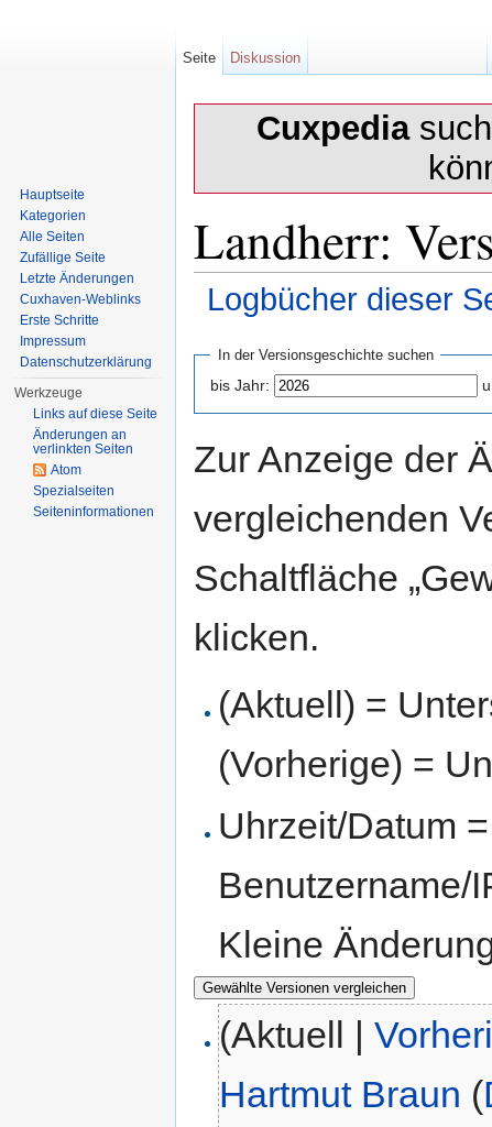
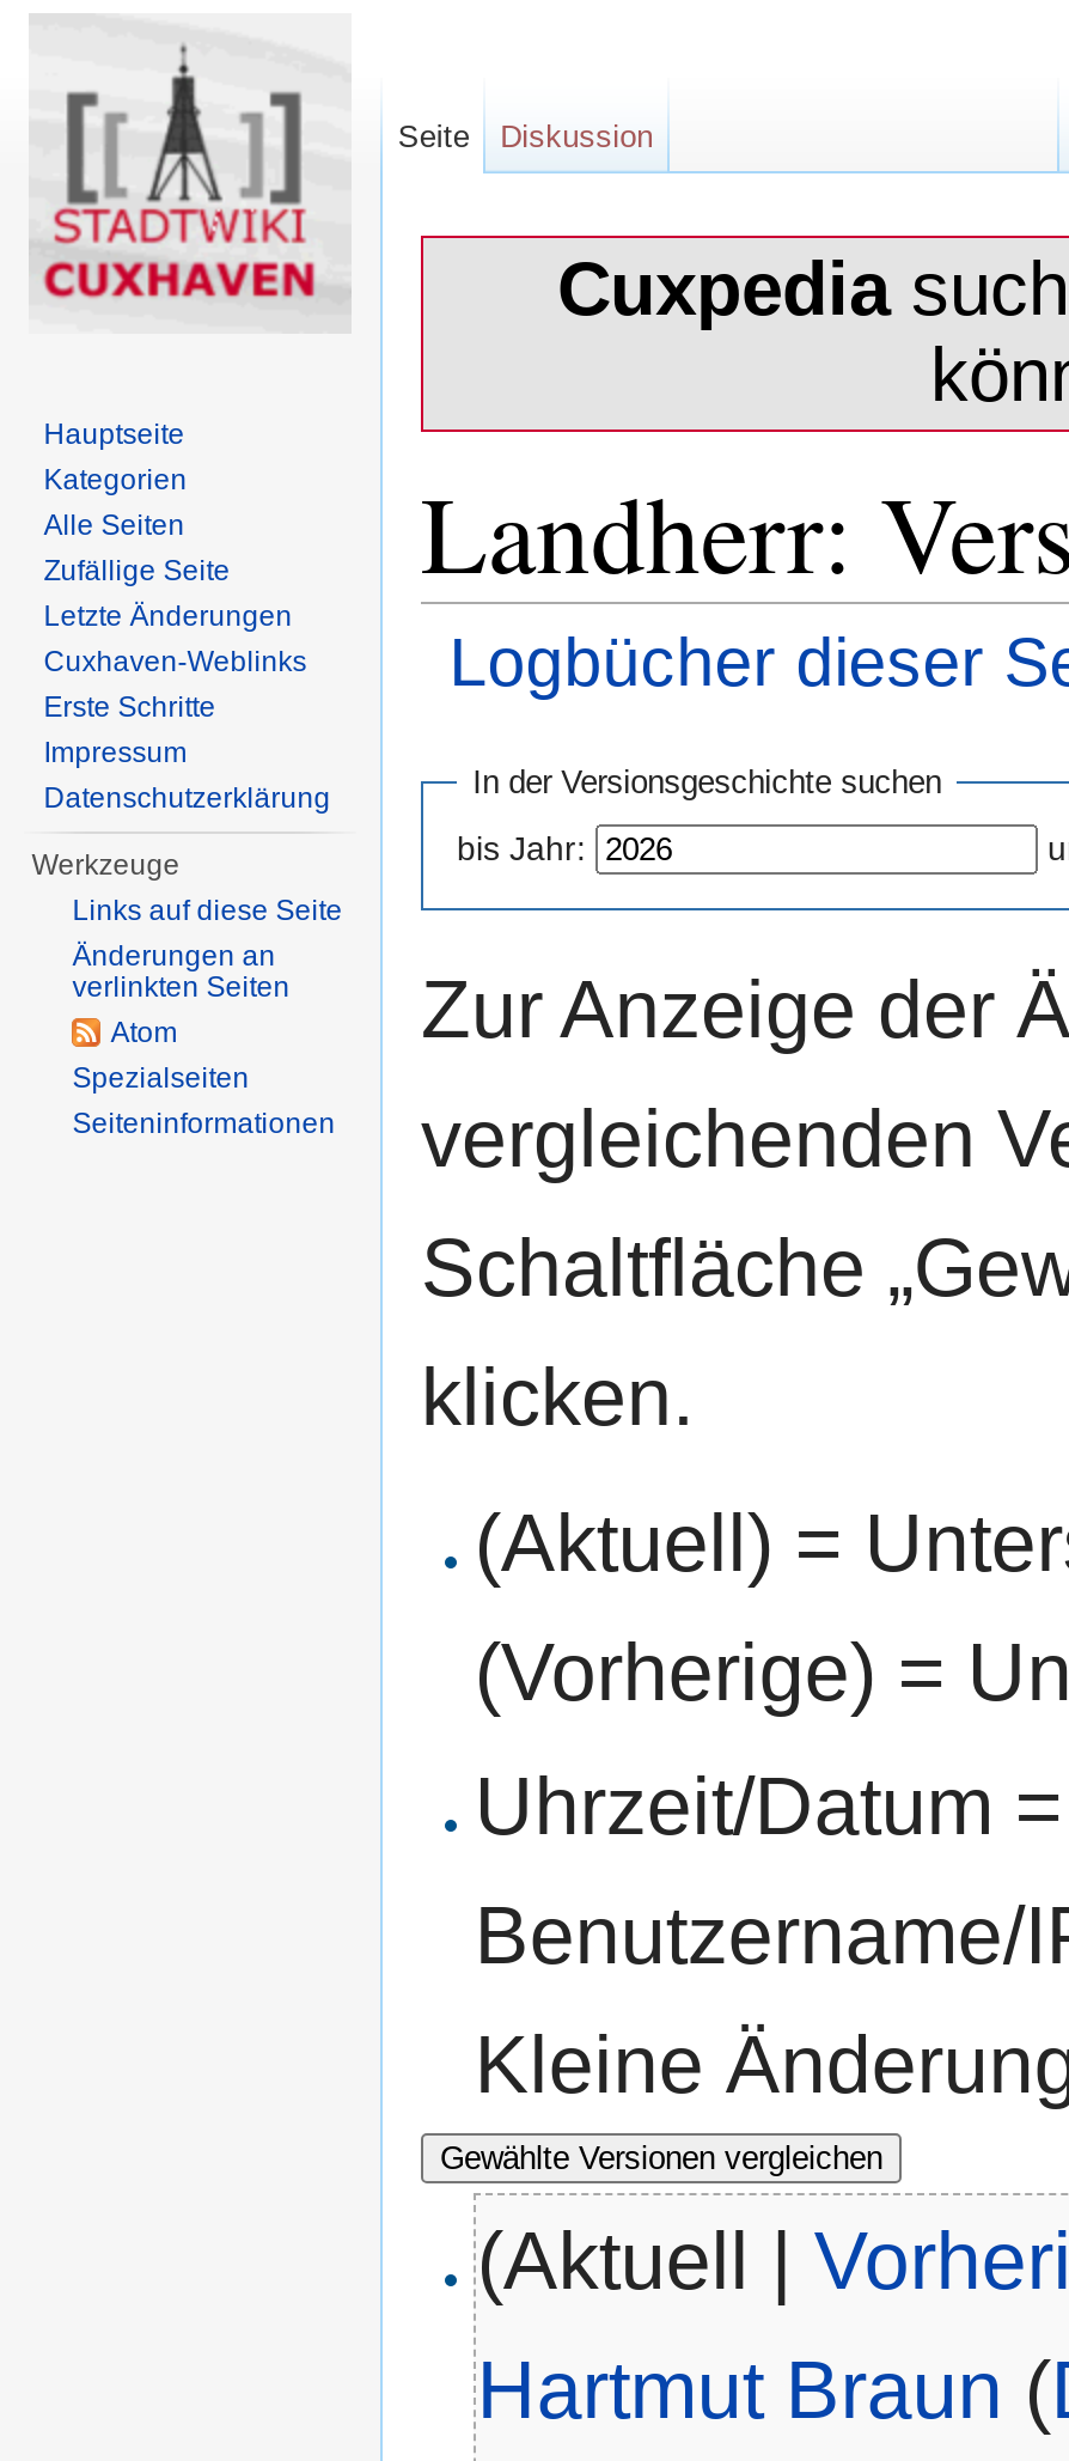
none -> [29,16,352,317] [image]

